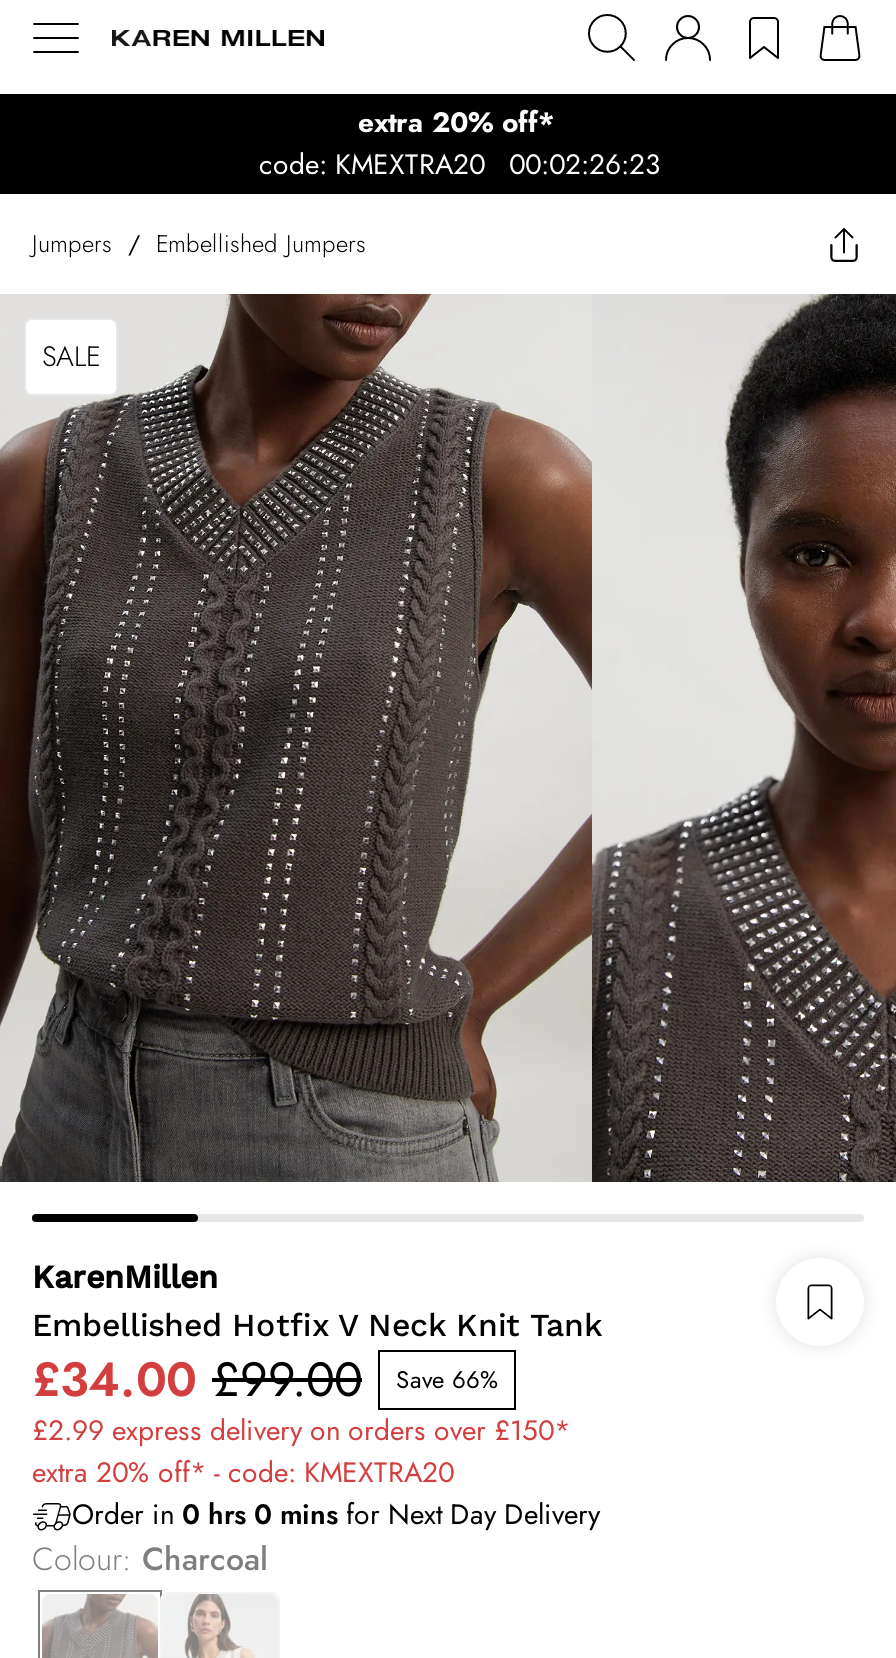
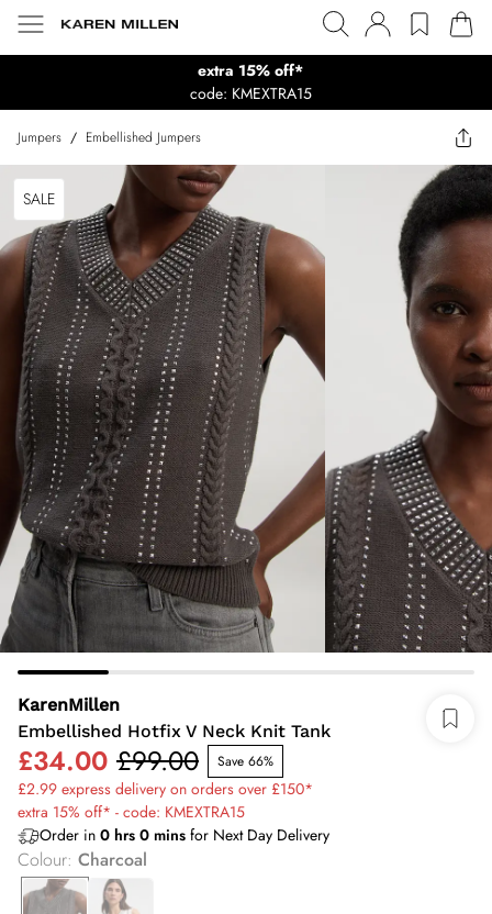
[259,102,661,184] extra 20% off* | code: KMEXTRA20 00:02:26:23 -> [189,59,311,104] extra 15% off* | code: KMEXTRA15
[32,1452,454,1492] extra 20% off* - code: KMEXTRA20 -> [18,801,245,823] extra 15% off* - code: KMEXTRA15

